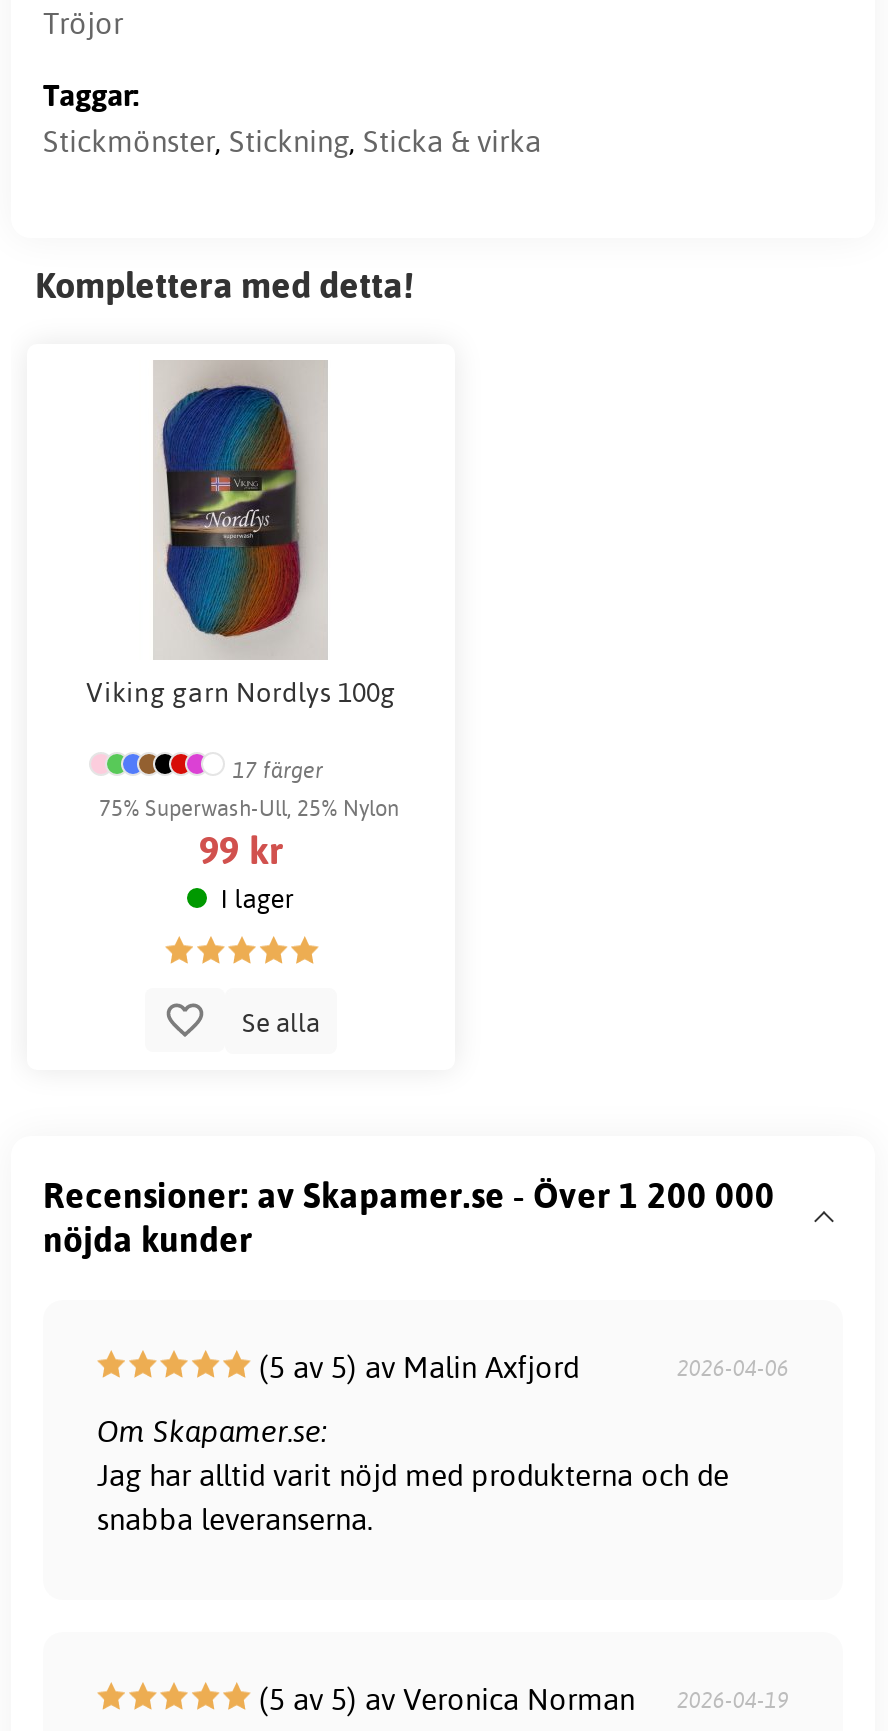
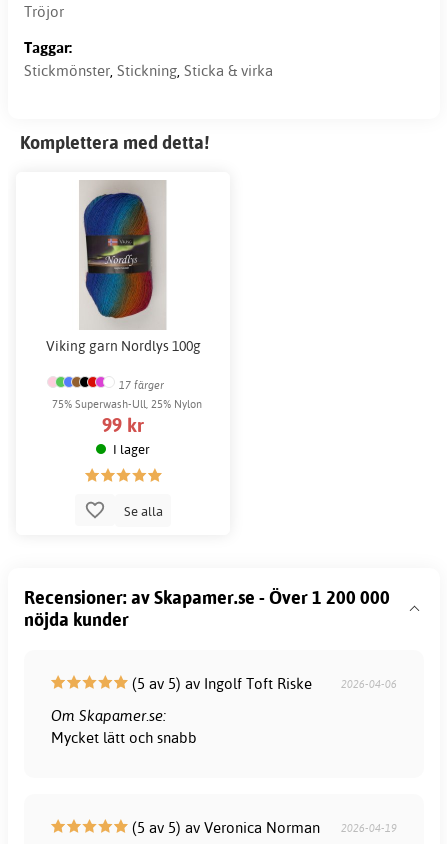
[251,1348,579,1386] (5 av 5) av Malin Axfjord -> [128,674,312,693] (5 av 5) av Ingolf Toft Riske
[97,1456,729,1538] Jag har alltid varit nöjd med produkterna och de | snabba leveranserna. -> [51,728,197,747] Mycket lätt och snabb

